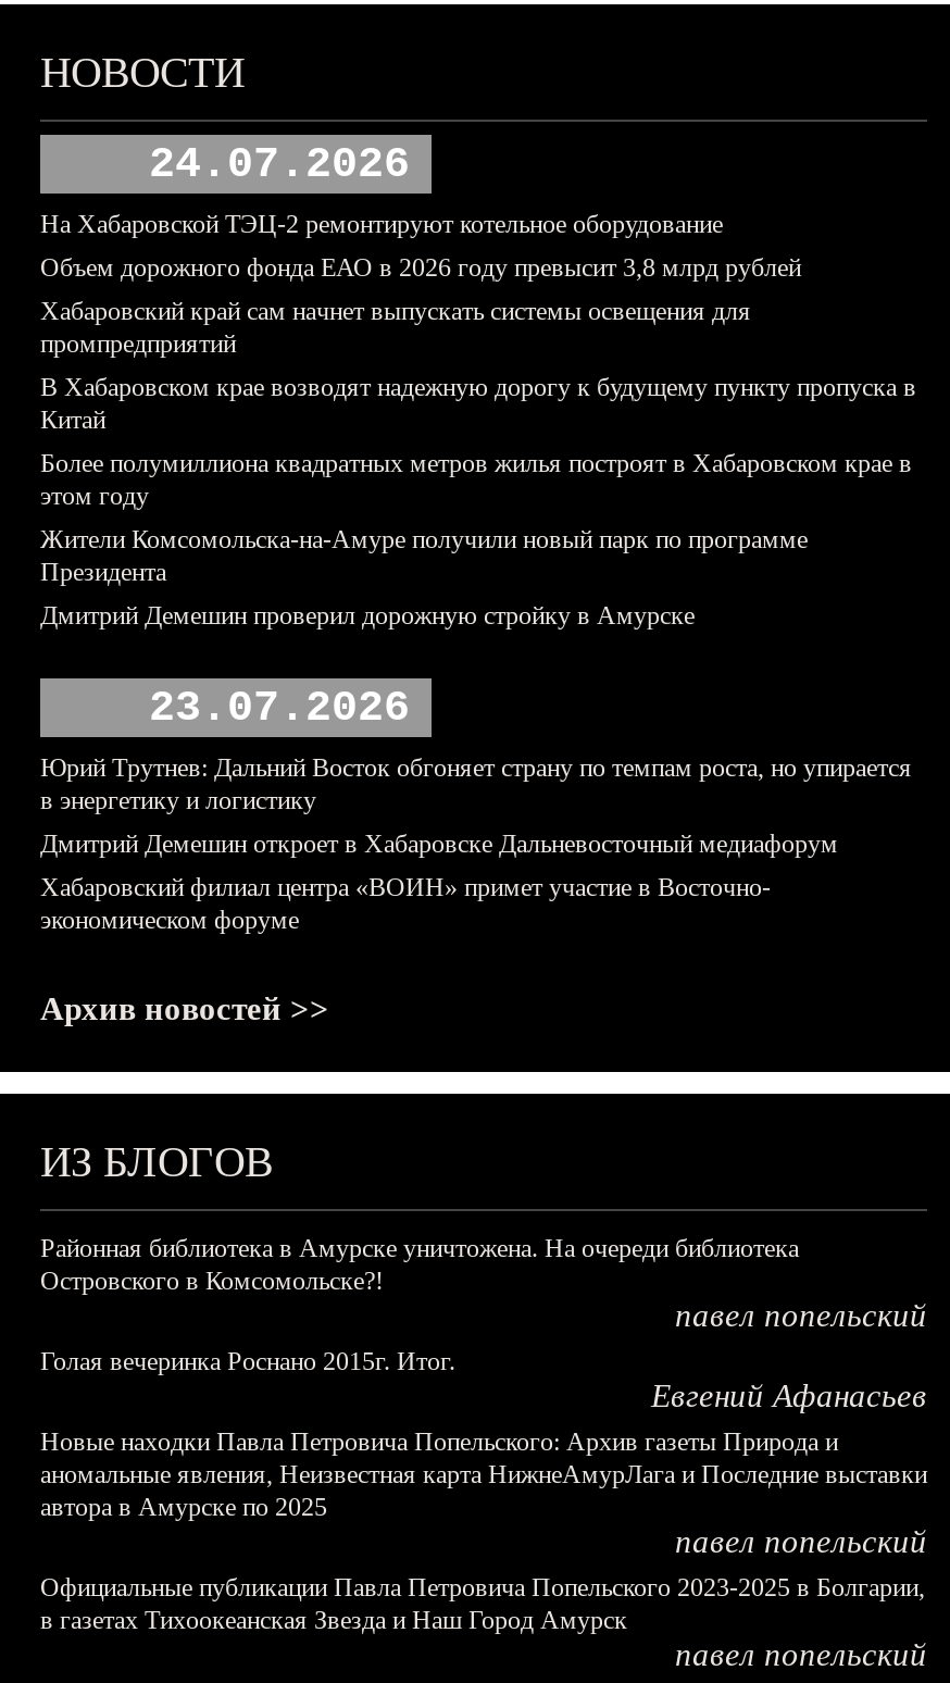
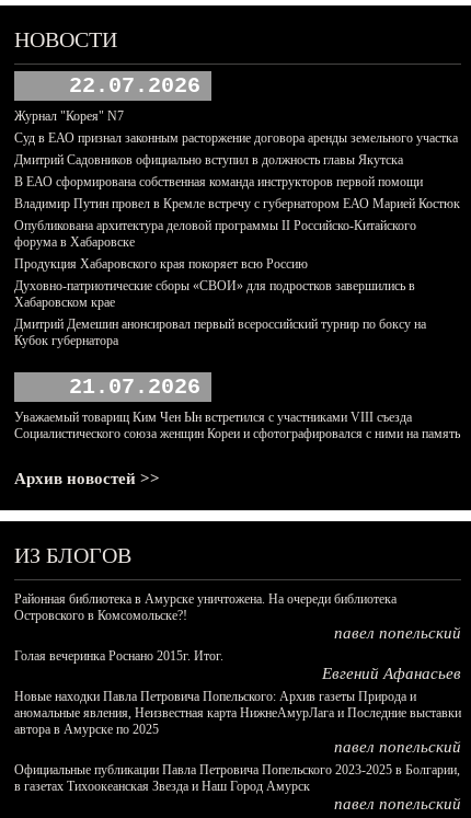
[40,139,916,631] 24.07.2026 | На Хабаровской ТЭЦ-2 ремонтируют котельное оборудование | Объем дорожного фонда ЕАО в 2026 году превысит 3,8 млрд рублей | Хабаровский край сам начнет выпускать системы освещения для | промпредприятий | В Хабаровском крае возводят надежную дорогу к будущему пункту пропуска в | Китай | Более полумиллиона квадратных метров жилья построят в Хабаровском крае в | этом году | Жители Комсомольска-на-Амуре получили новый парк по программе | Президента | Дмитрий Демешин проверил дорожную стройку в Амурске -> [14,73,460,348] 22.07.2026 | Журнал "Корея" N7 | Суд в ЕАО признал законным расторжение договора аренды земельного участка | Дмитрий Садовников официально вступил в должность главы Якутска | В ЕАО сформирована собственная команда инструкторов первой помощи | Владимир Путин провел в Кремле встречу с губернатором ЕАО Марией Костюк | Опубликована архитектура деловой программы II Российско-Китайского | форума в Хабаровске | Продукция Хабаровского края покоряет всю Россию | Духовно-патриотические сборы «СВОИ» для подростков завершились в | Хабаровском крае | Дмитрий Демешин анонсировал первый всероссийский турнир по боксу на | Кубок губернатора
[40,683,912,935] 23.07.2026 | Юрий Трутнев: Дальний Восток обгоняет страну по темпам роста, но упирается | в энергетику и логистику | Дмитрий Демешин откроет в Хабаровске Дальневосточный медиафорум | Хабаровский филиал центра «ВОИН» примет участие в Восточно- | экономическом форуме -> [14,375,460,441] 21.07.2026 | Уважаемый товарищ Ким Чен Ын встретился с участниками VIII съезда | Социалистического союза женщин Кореи и сфотографировался с ними на память

